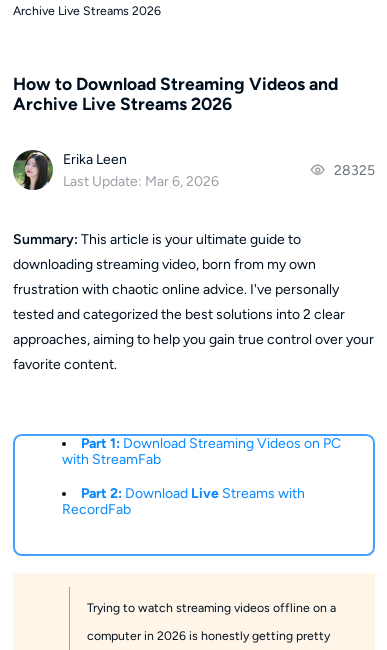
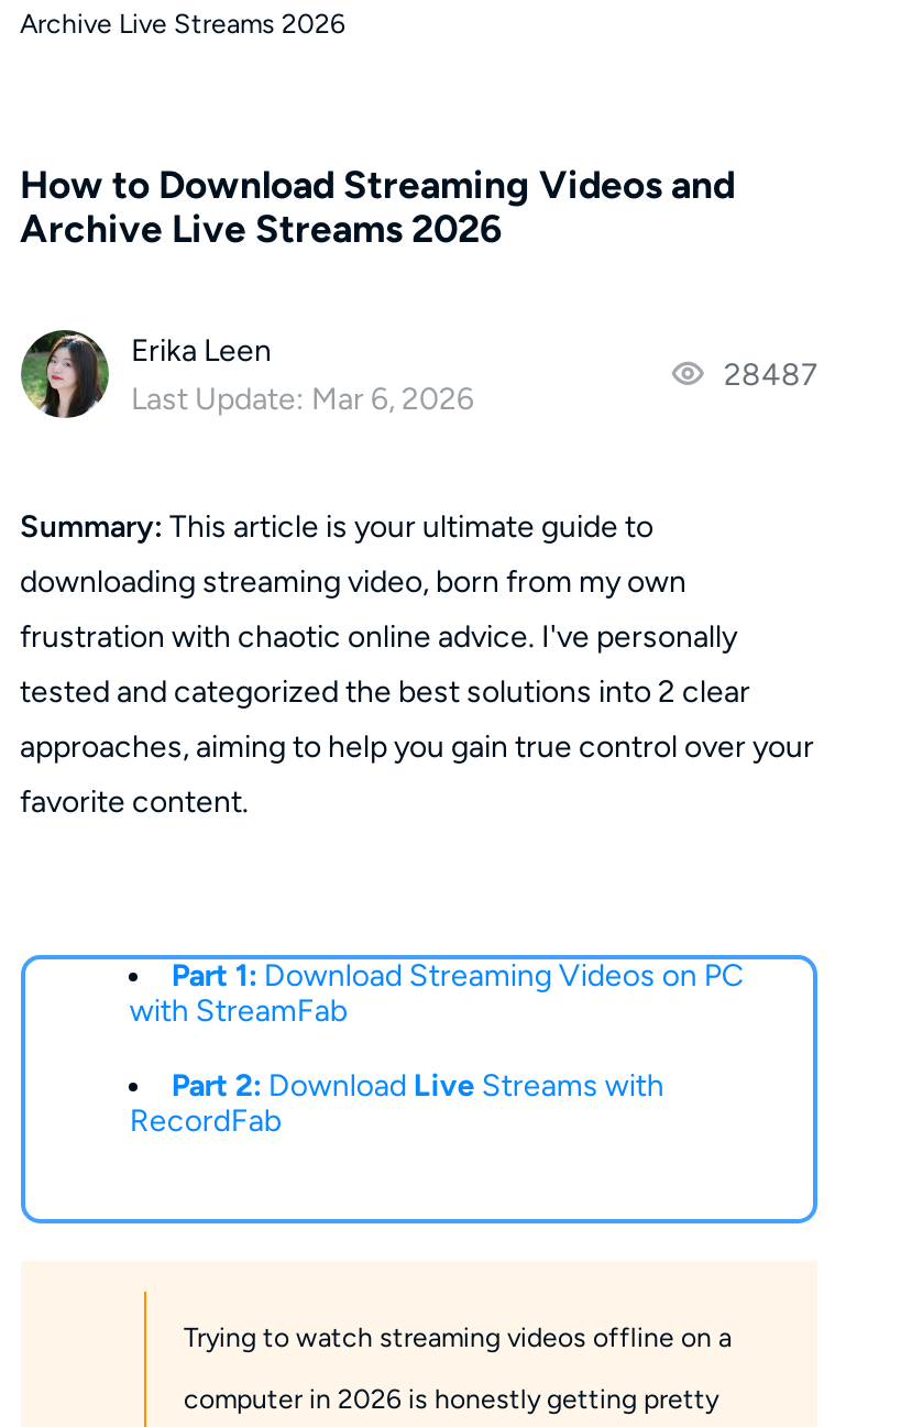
[334,162,375,179] 28325 -> [724,356,818,394] 28487

